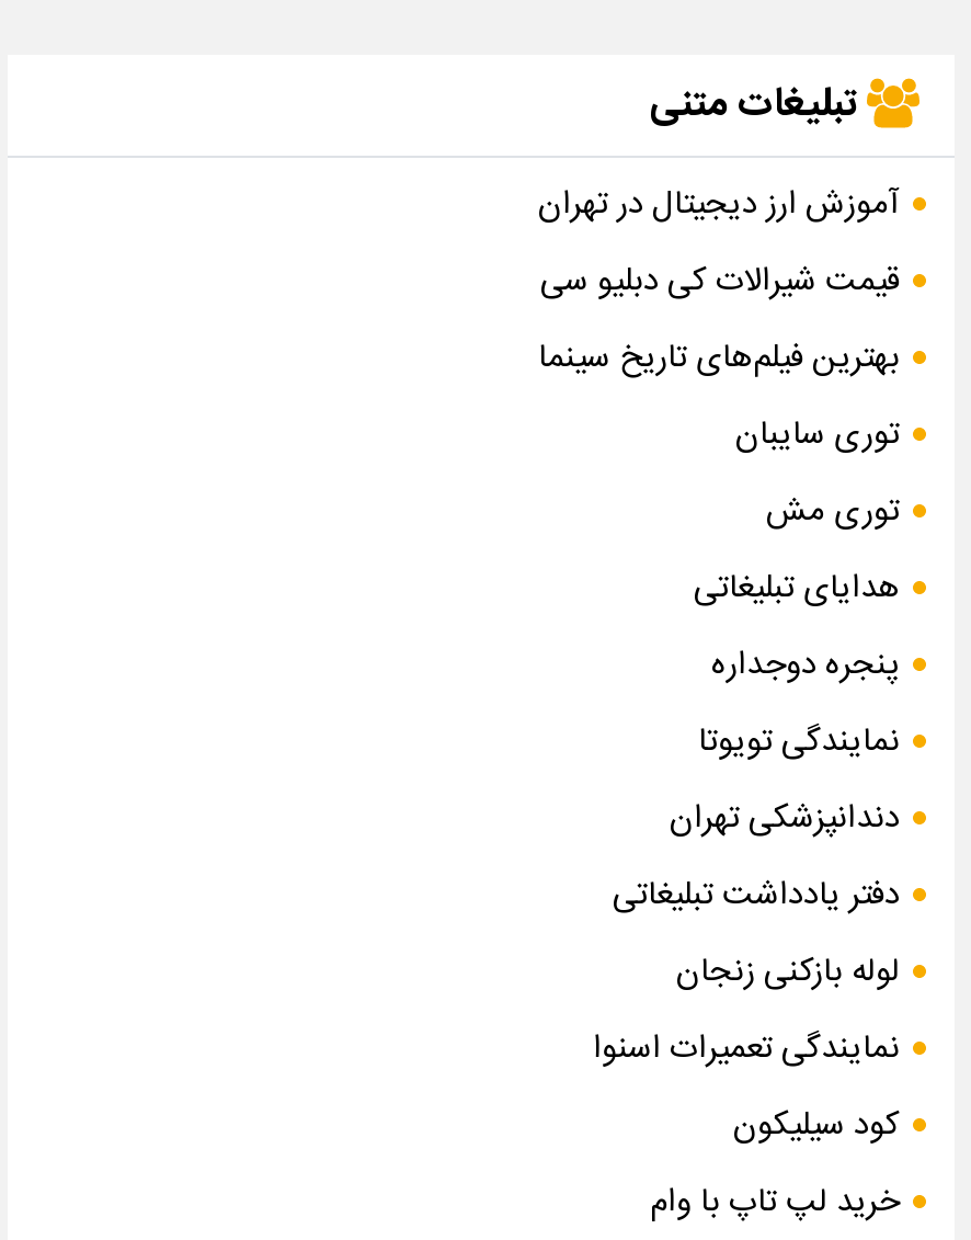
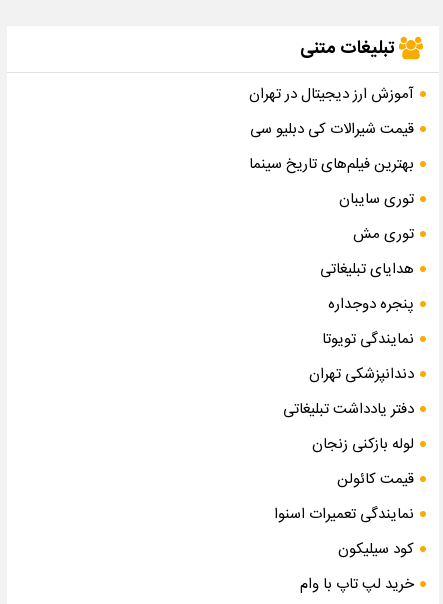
none -> [337,467,414,492] قیمت کائولن

